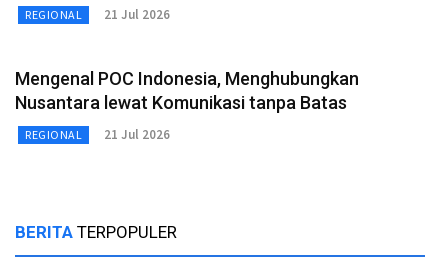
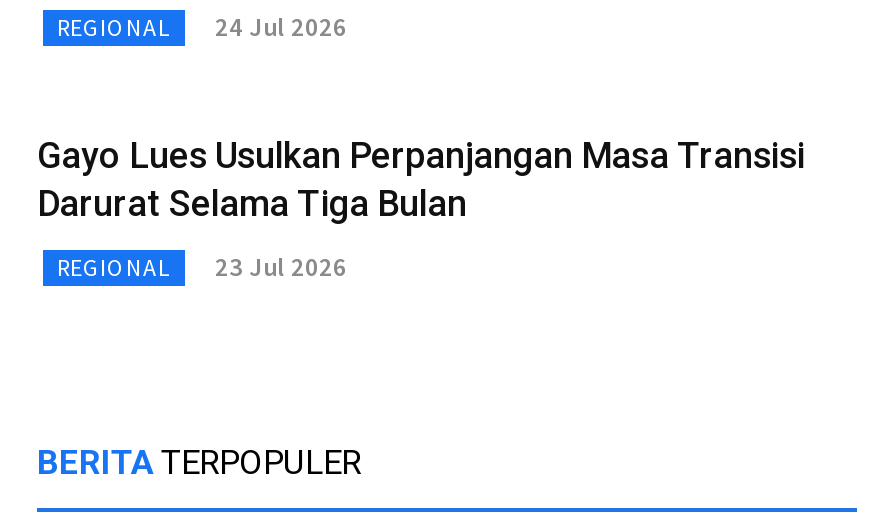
[25,6,170,23] REGIONAL 21 Jul 2026 -> [57,11,347,45] REGIONAL 24 Jul 2026
[15,68,359,113] Mengenal POC Indonesia, Menghubungkan | Nusantara lewat Komunikasi tanpa Batas -> [37,134,805,224] Gayo Lues Usulkan Perpanjangan Masa Transisi | Darurat Selama Tiga Bulan
[25,126,170,143] REGIONAL 21 Jul 2026 -> [57,251,347,285] REGIONAL 23 Jul 2026

